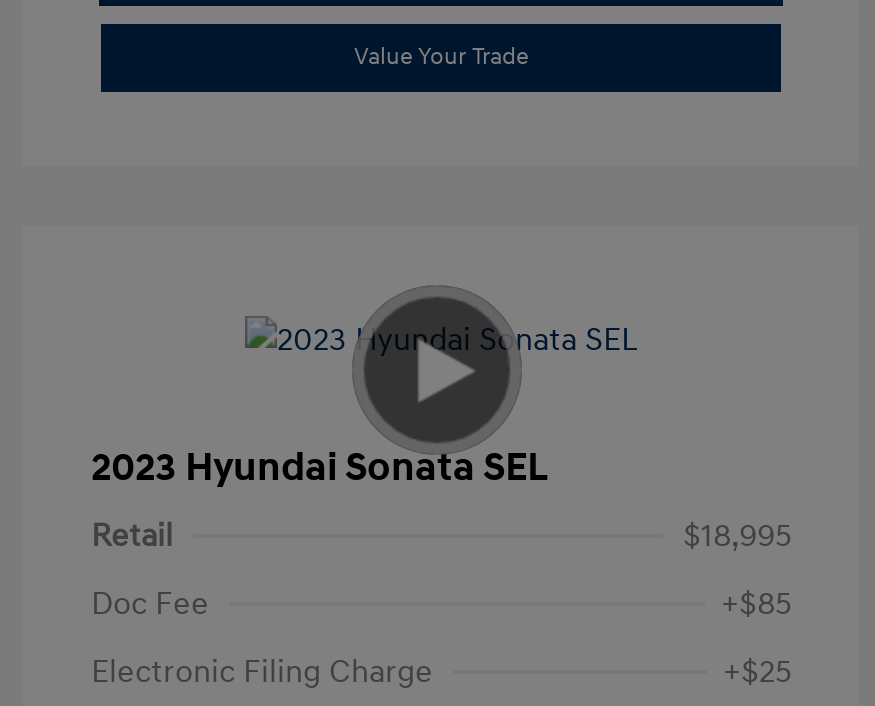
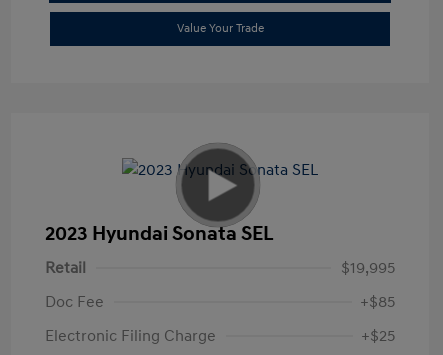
[683,516,791,556] $18,995 -> [341,258,395,278] $19,995

